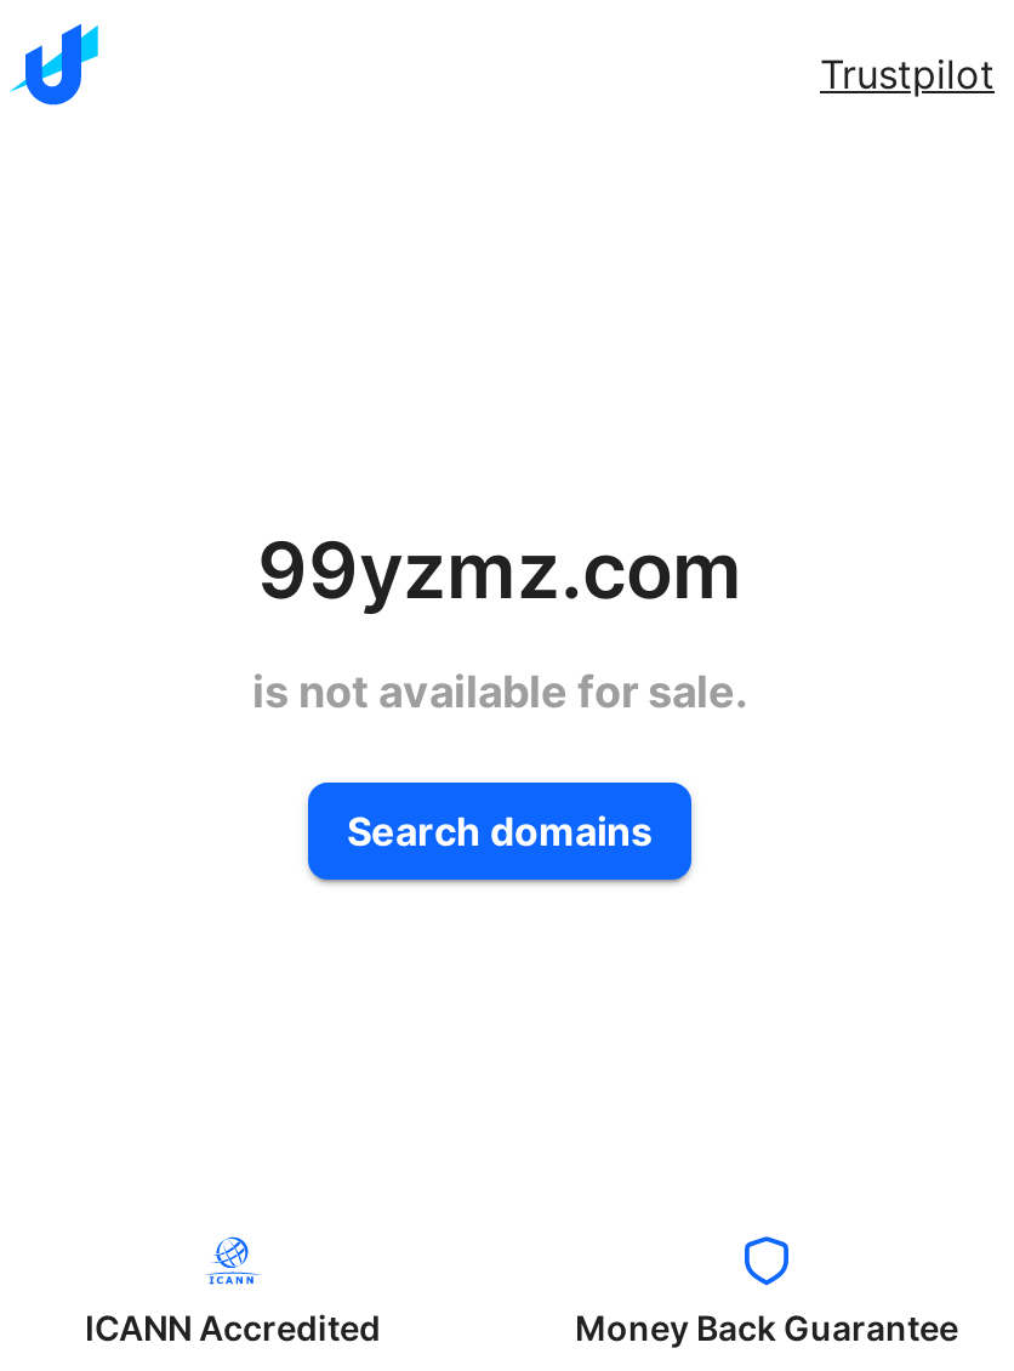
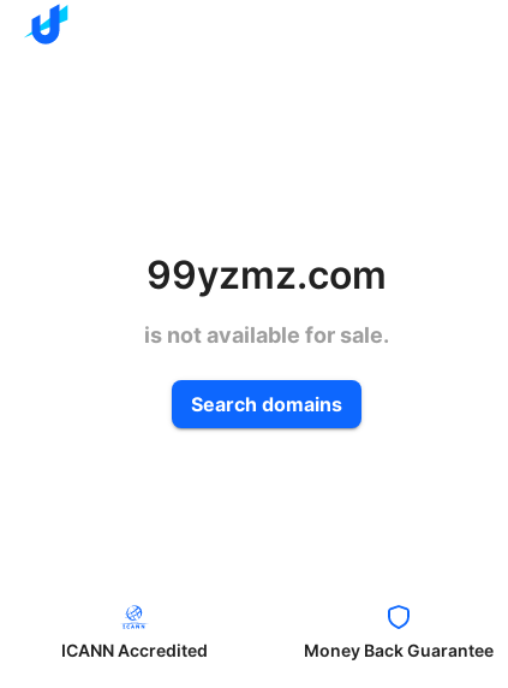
[820,50,995,98] Trustpilot -> none

